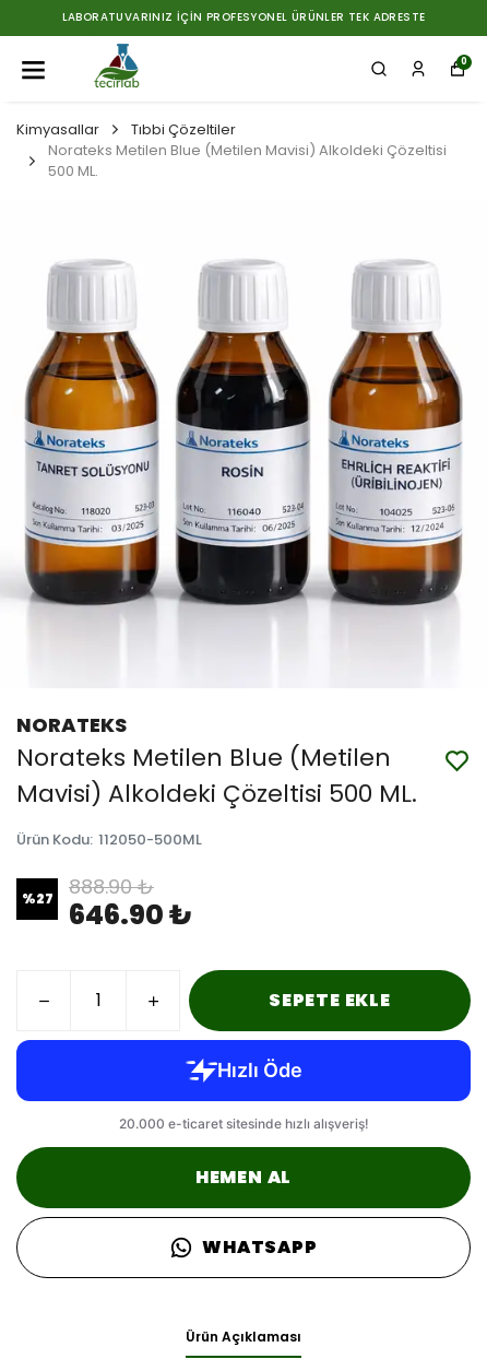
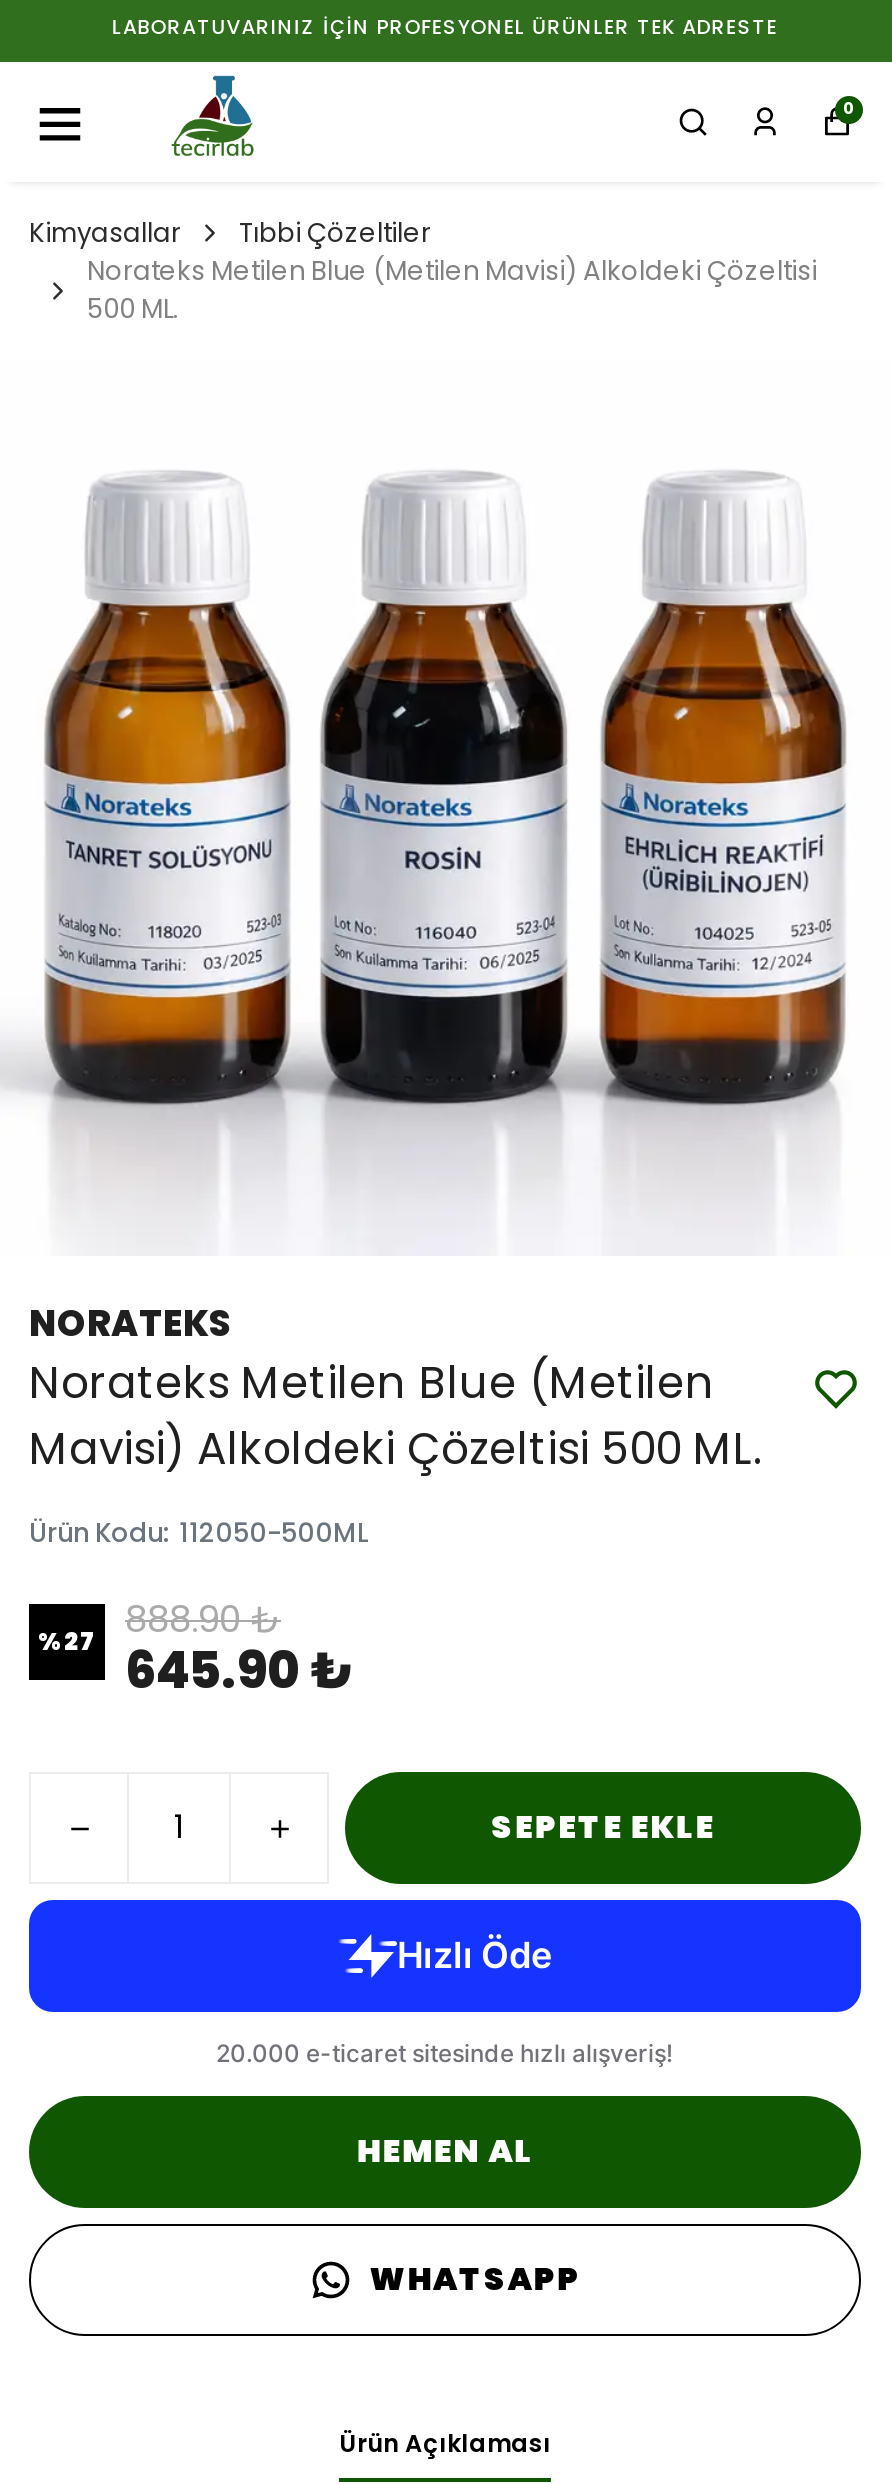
[21,873,192,934] %27 646.90 ₺ 888.90 ₺ -> [38,1594,353,1706] %27 645.90 ₺ 888.90 ₺

